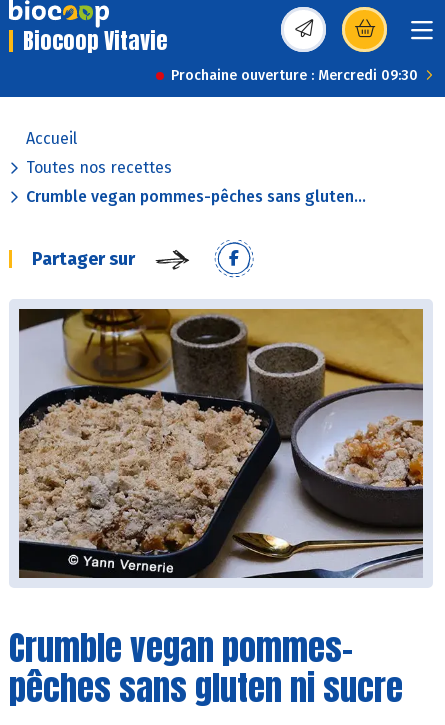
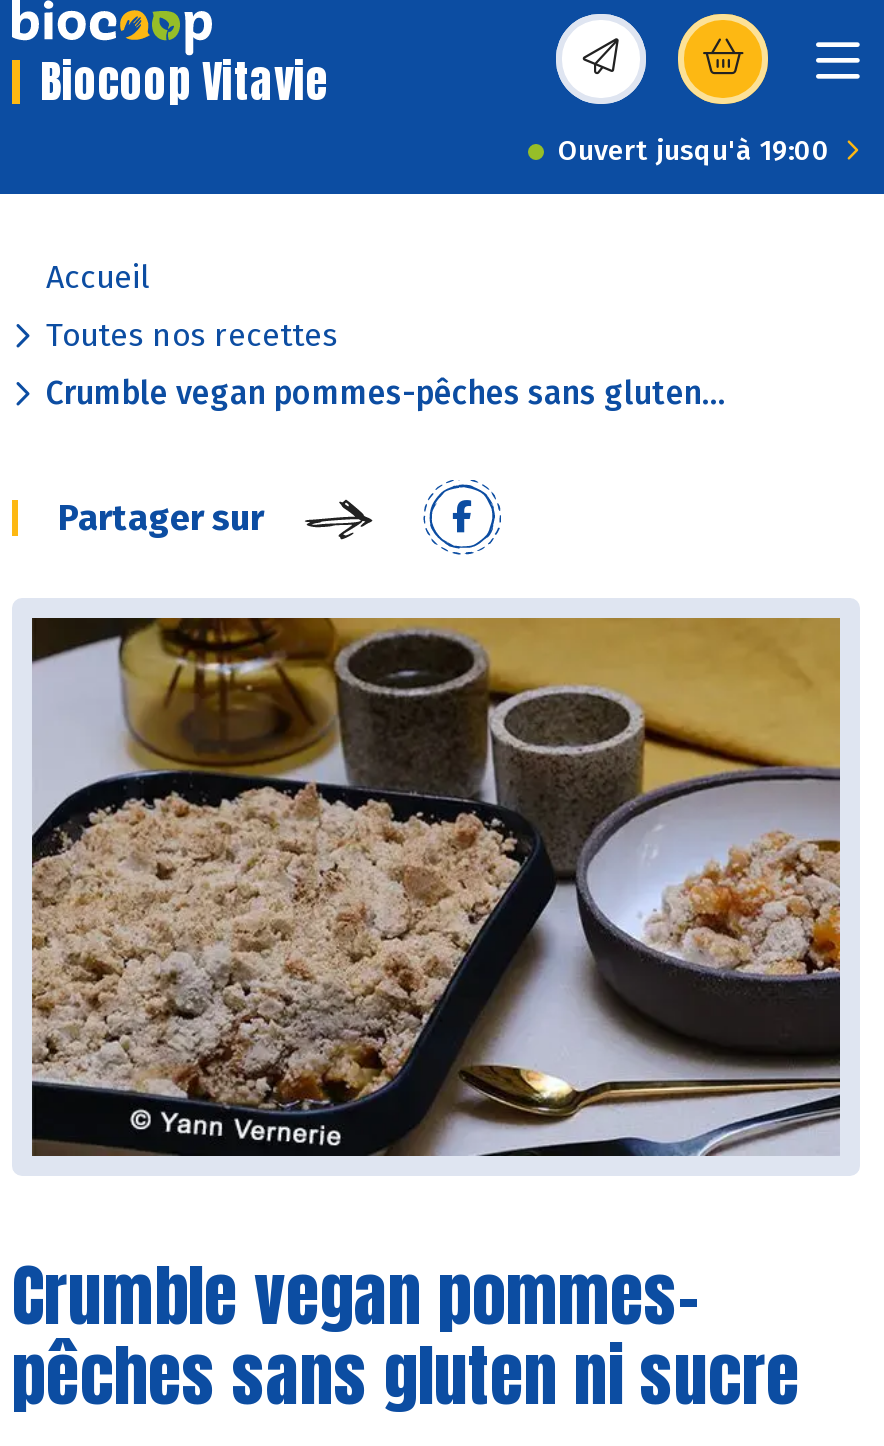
[171,67,418,84] Prochaine ouverture : Mercredi 09:30 -> [558,134,830,168] Ouvert jusqu'à 19:00

